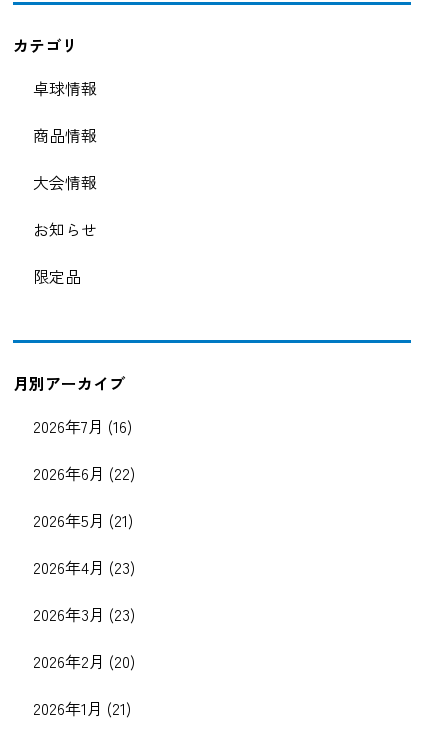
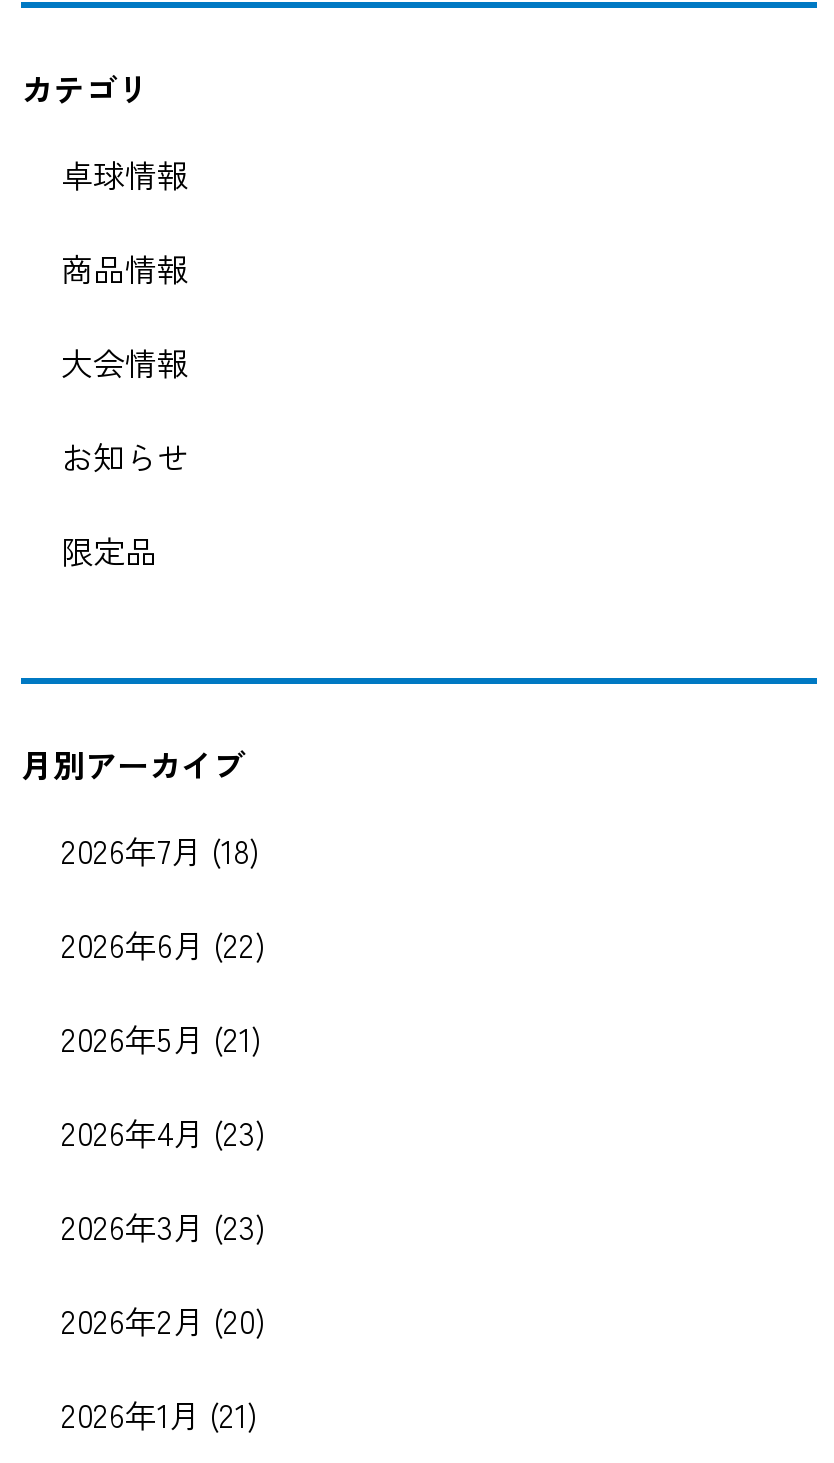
[33,414,132,438] 2026年7月(16) -> [61,826,259,874] 2026年7月(18)

